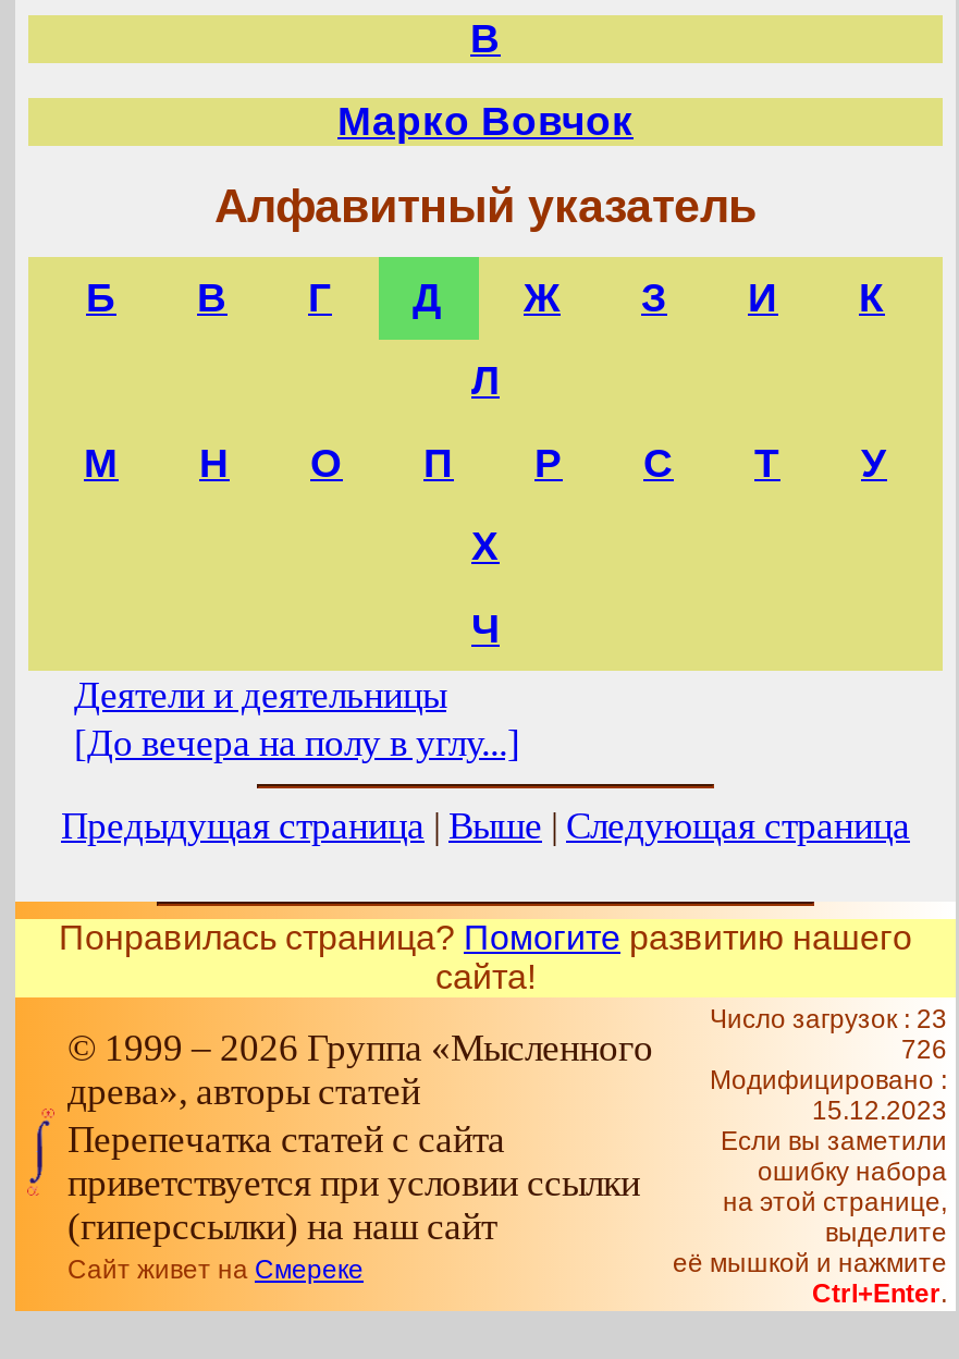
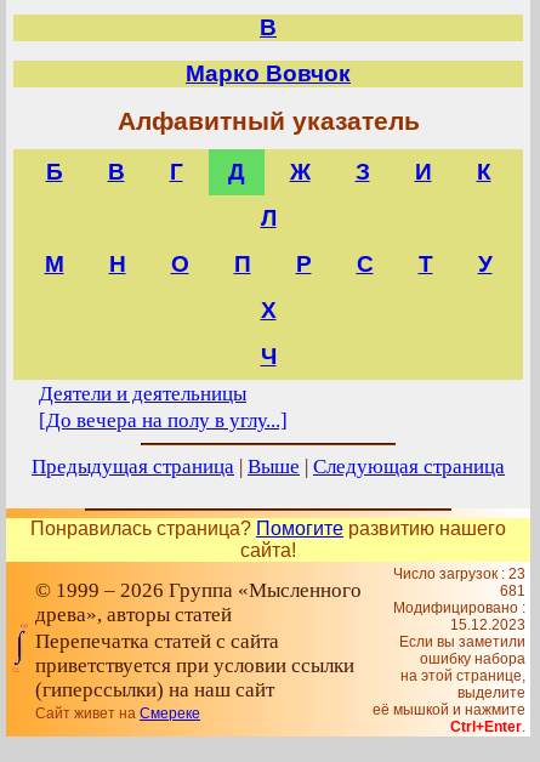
[901,1034,947,1065] 726 -> [500,582,525,599] 681

